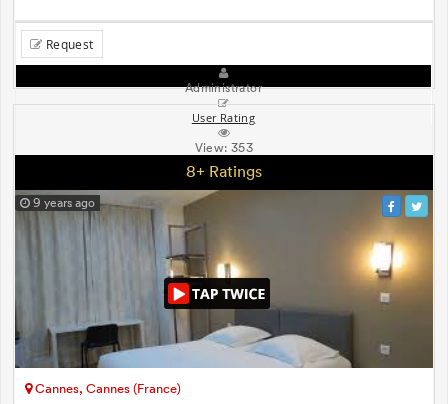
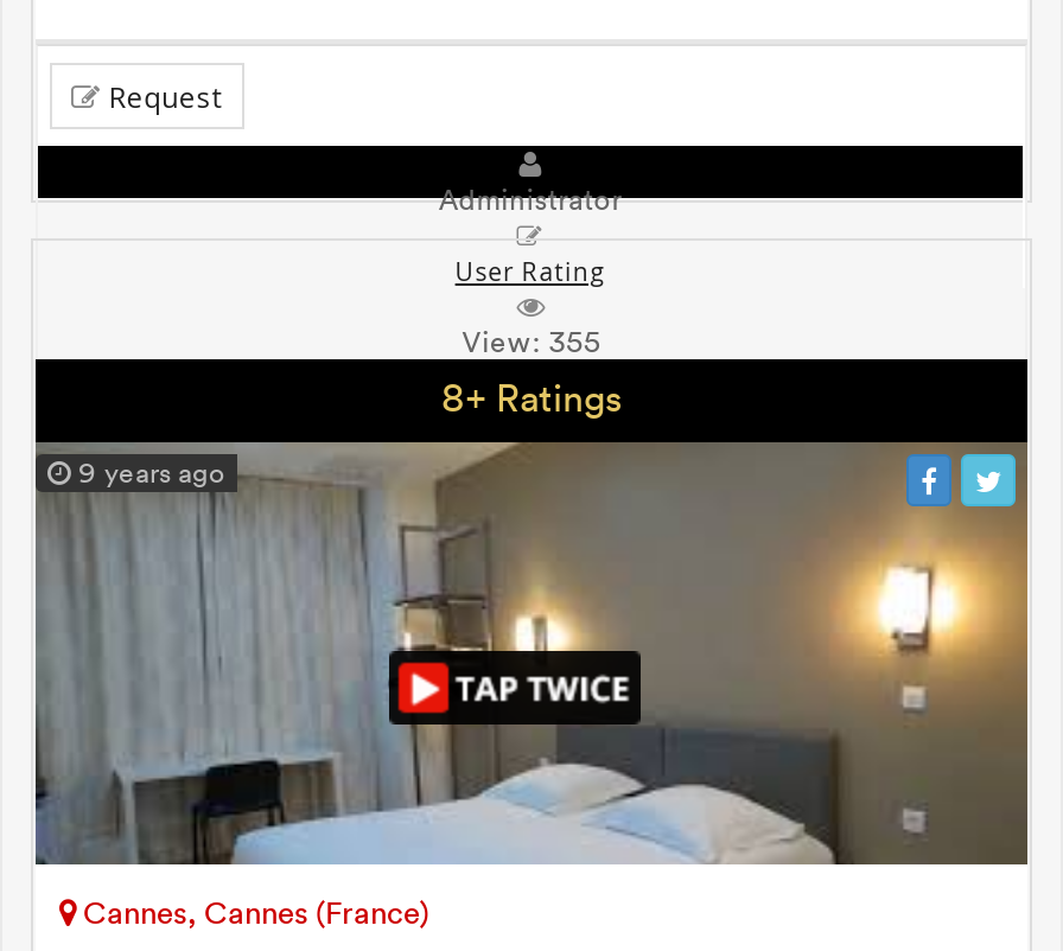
[195,140,253,155] View: 353 -> [462,323,601,359] View: 355

